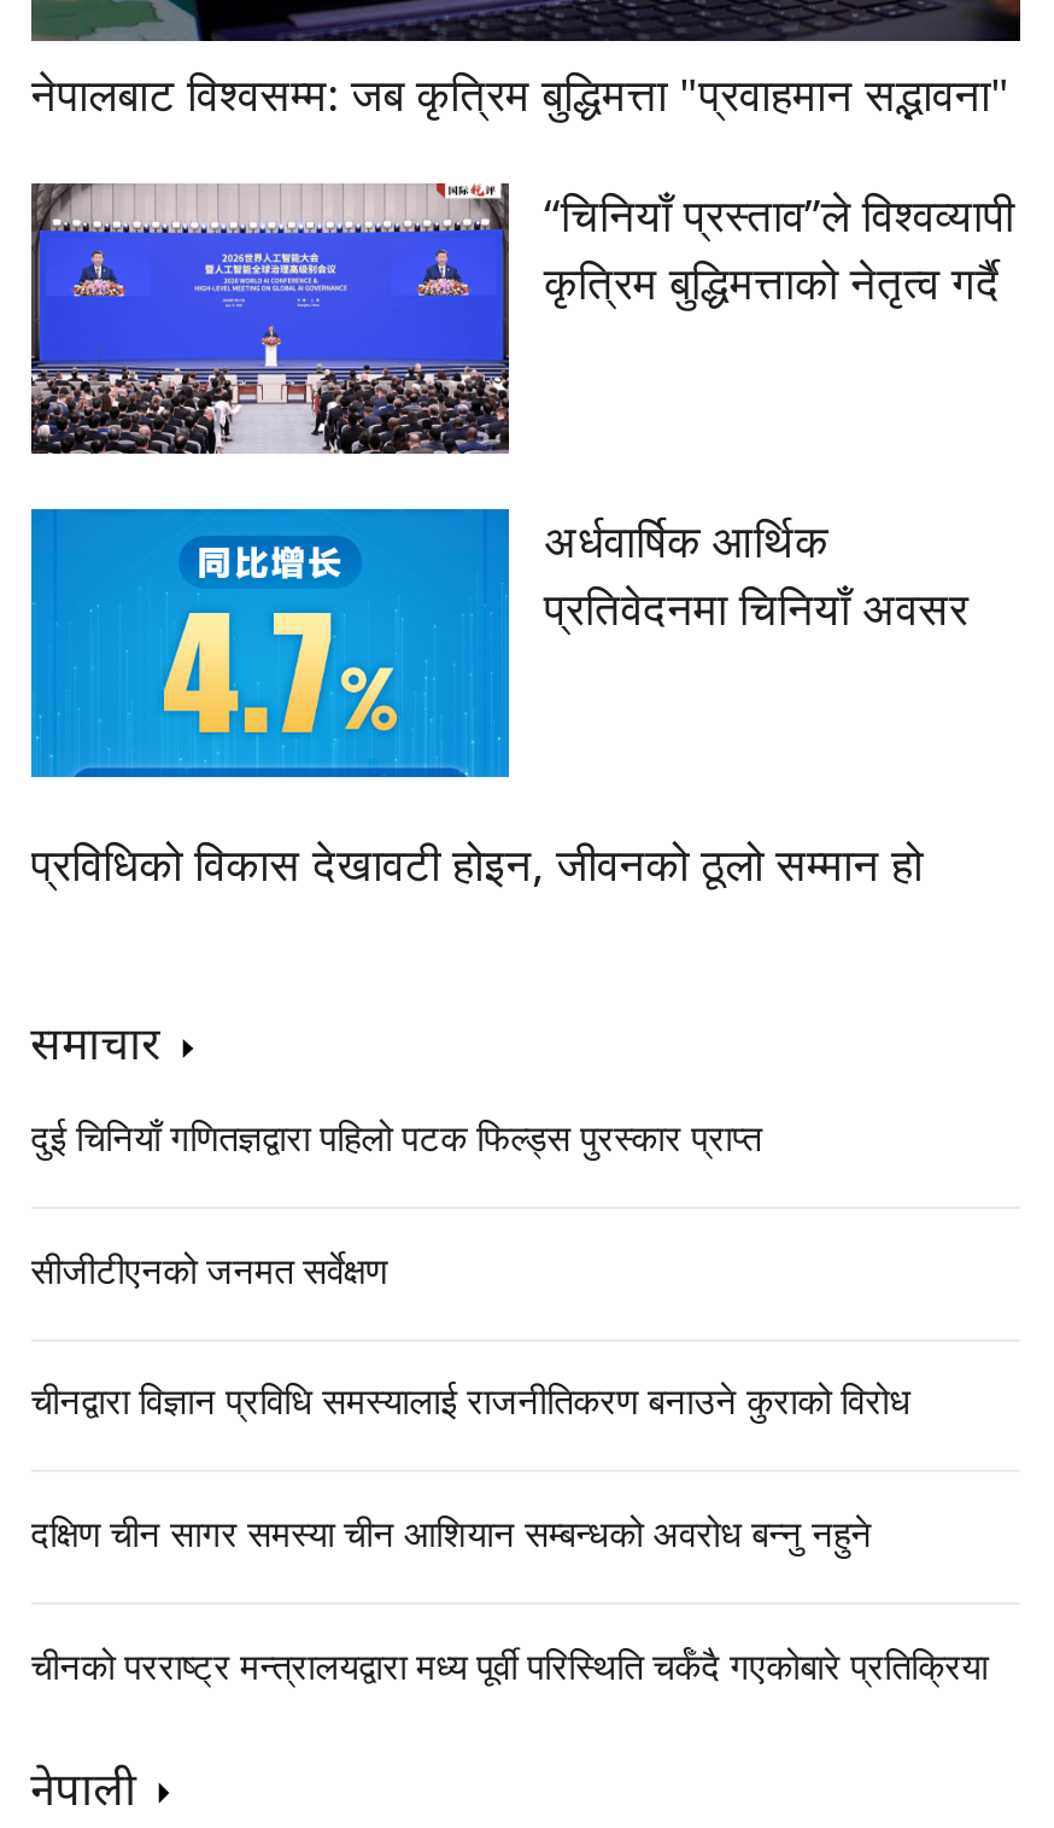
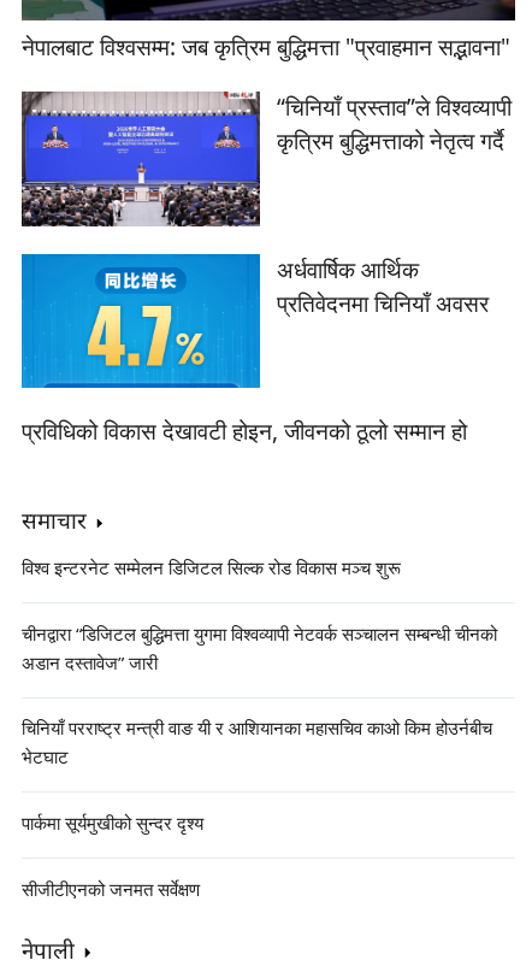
[31,1114,761,1165] दुई चिनियाँ गणितज्ञद्वारा पहिलो पटक फिल्ड्स पुरस्कार प्राप्त -> [21,556,497,837] विश्व इन्टरनेट सम्मेलन डिजिटल सिल्क रोड विकास मञ्च शुरू | चीनद्वारा “डिजिटल बुद्धिमत्ता युगमा विश्वव्यापी नेटवर्क सञ्चालन सम्बन्धी चीनको | अडान दस्तावेज” जारी | चिनियाँ परराष्ट्र मन्त्री वाङ यी र आशियानका महासचिव काओ किम होउर्नबीच | भेटघाट | पार्कमा सूर्यमुखीको सुन्दर दृश्य
moved [31,1247,388,1297] -> [21,878,199,903]: सीजीटीएनको जनमत सर्वेक्षण
[31,1379,988,1694] चीनद्वारा विज्ञान प्रविधि समस्यालाई राजनीतिकरण बनाउने कुराको विरोध | दक्षिण चीन सागर समस्या चीन आशियान सम्बन्धको अवरोध बन्नु नहुने | चीनको परराष्ट्र मन्त्रालयद्वारा मध्य पूर्वी परिस्थिति चर्कँदै गएकोबारे प्रतिक्रिया -> none

